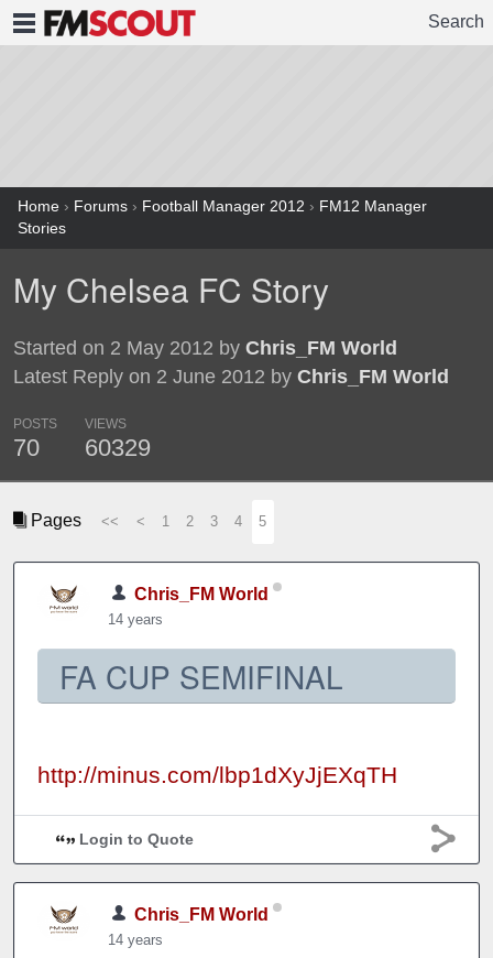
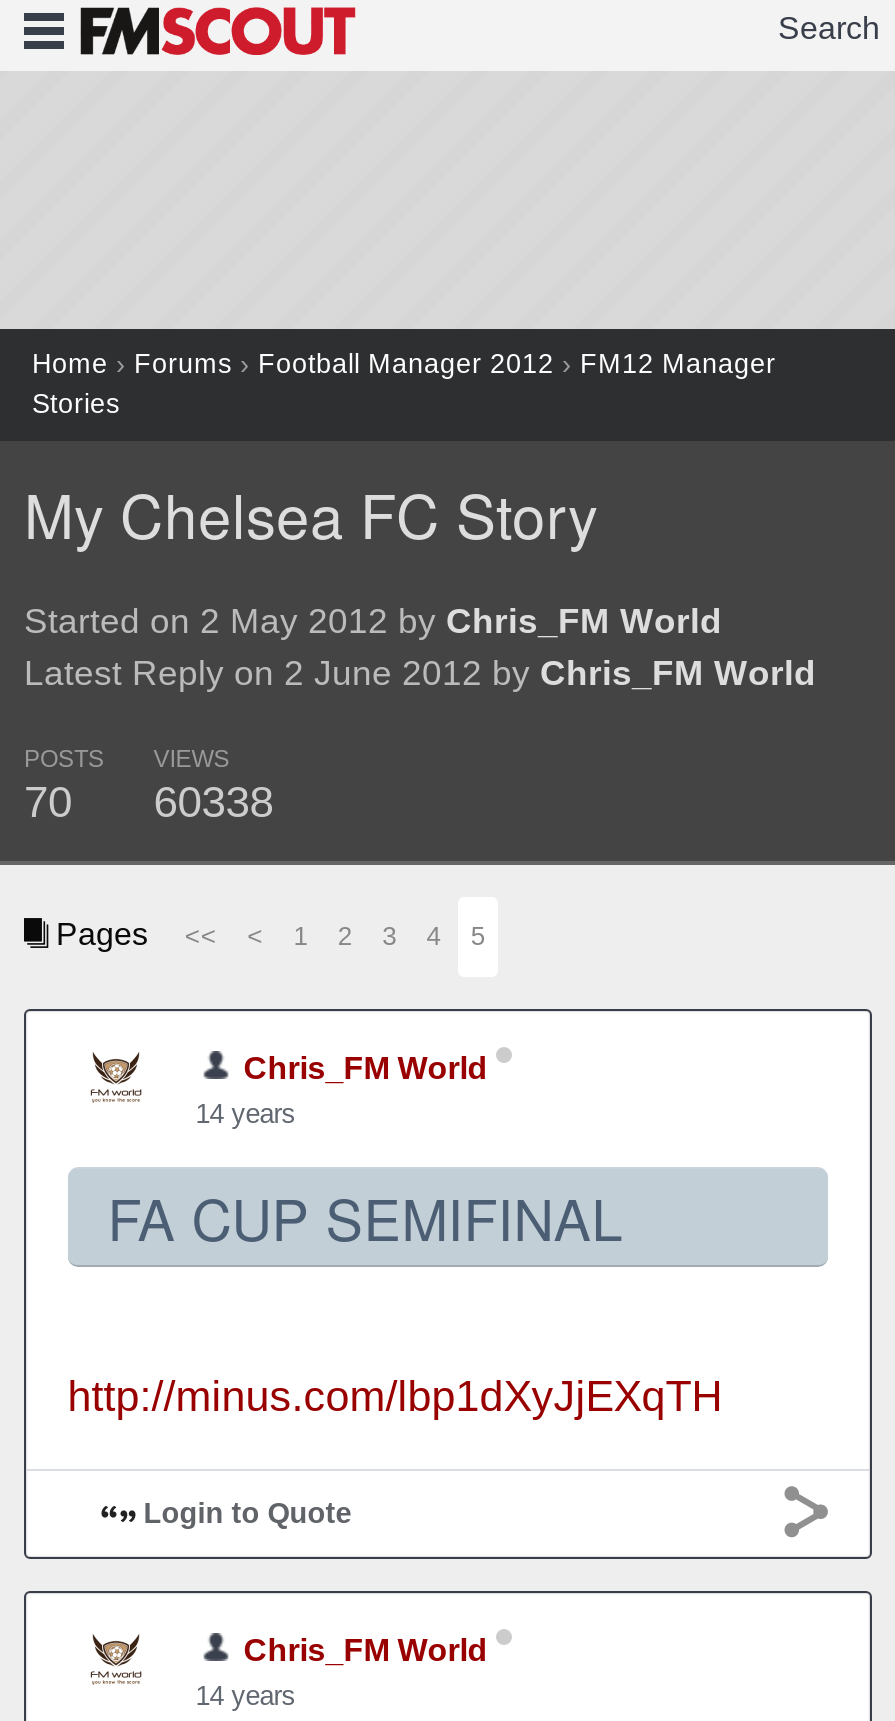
[13,434,151,461] 70 60329 -> [24,777,274,827] 70 60338

